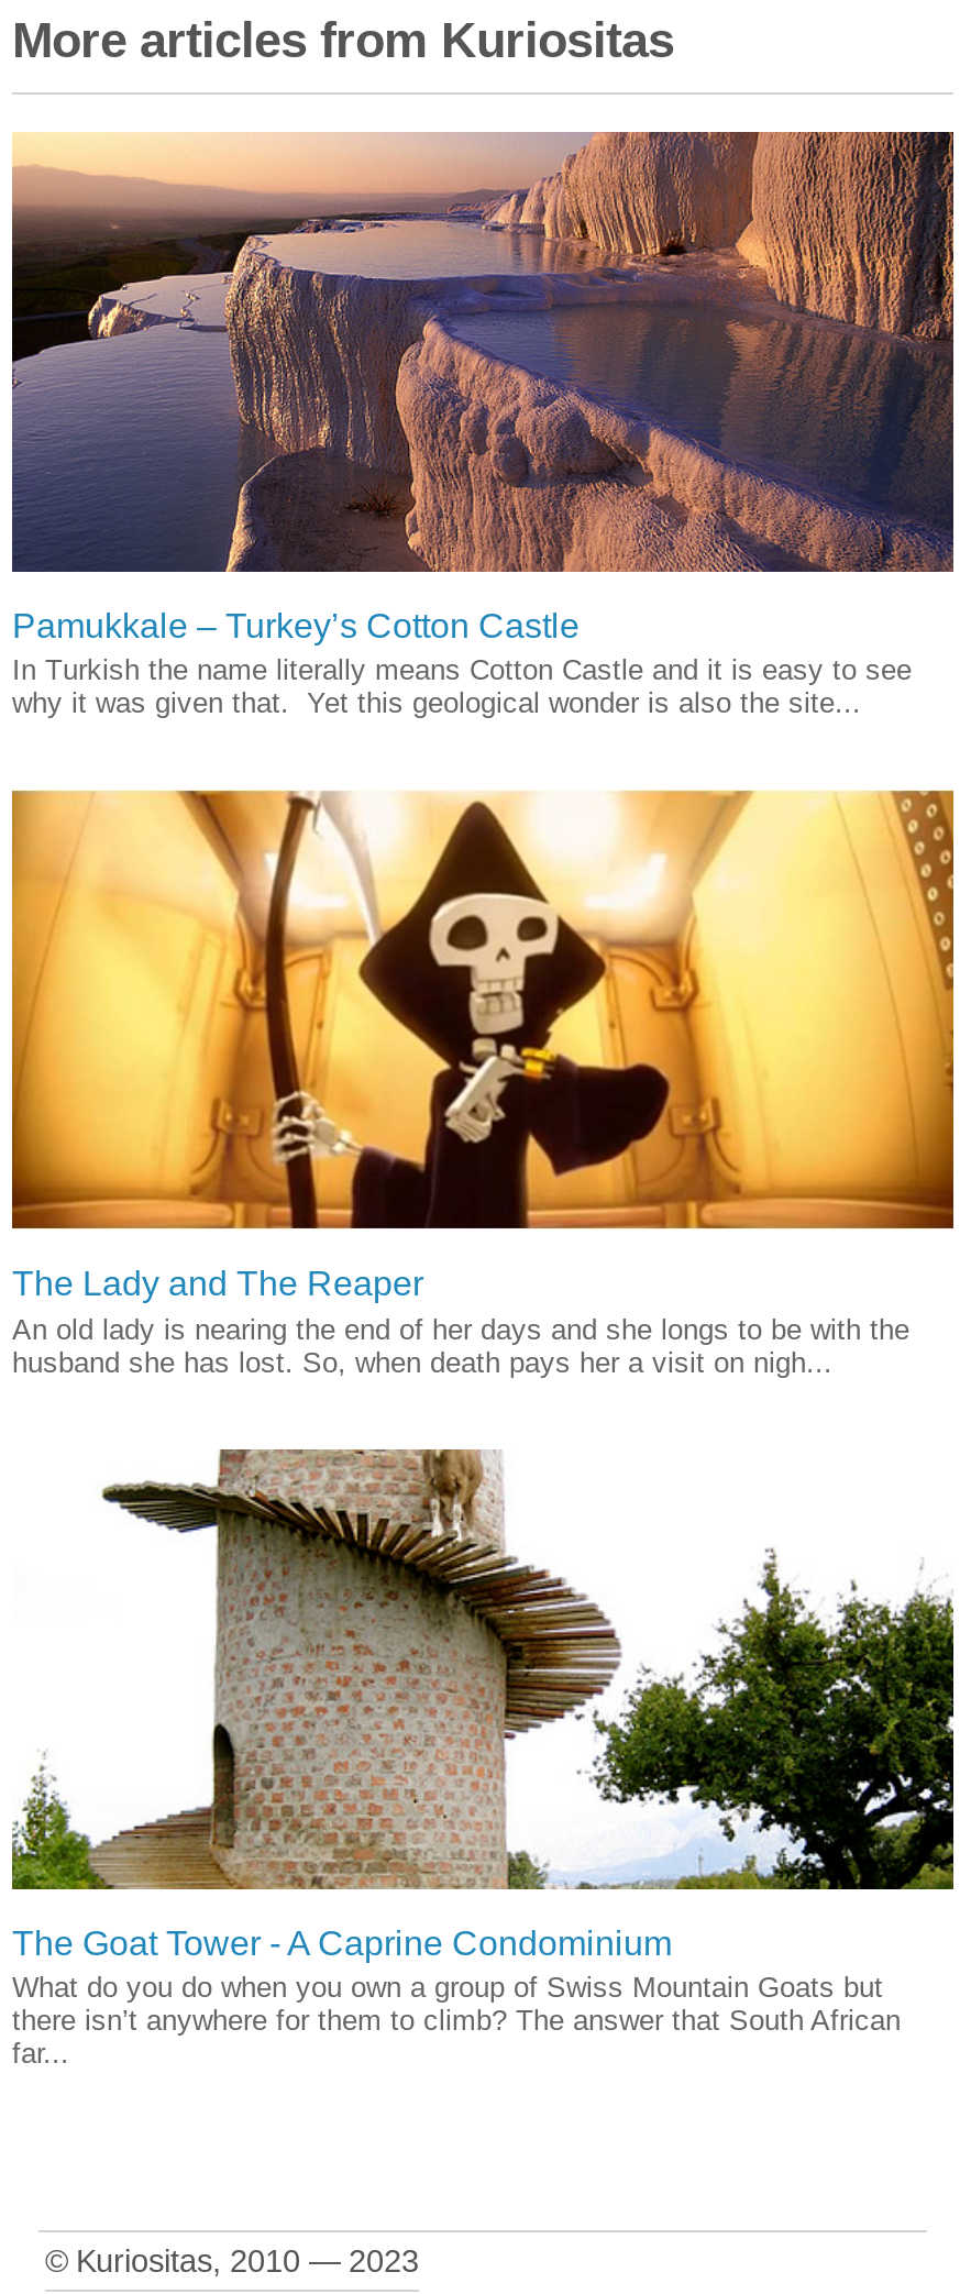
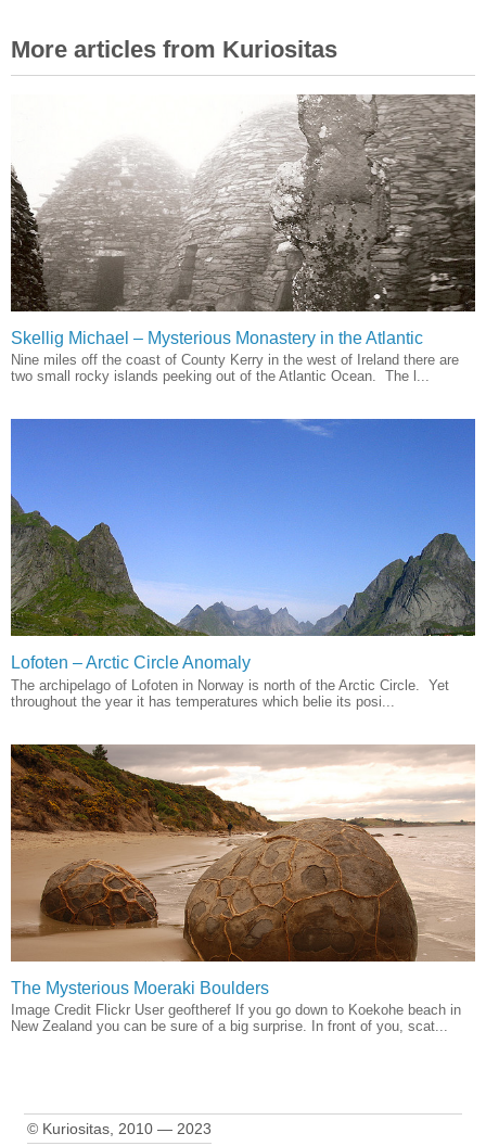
[10,132,953,720] [image] | Pamukkale – Turkey’s Cotton Castle | In Turkish the name literally means Cotton Castle and it is easy to see | why it was given that. Yet this geological wonder is also the site... -> [10,94,475,384] [image] | Skellig Michael – Mysterious Monastery in the Atlantic | Nine miles off the coast of County Kerry in the west of Ireland there are | two small rocky islands peeking out of the Atlantic Ocean. The l...
[10,787,956,1378] [image] | The Lady and The Reaper | An old lady is nearing the end of her days and she longs to be with the | husband she has lost. So, when death pays her a visit on nigh... -> [10,418,476,709] [image] | Lofoten – Arctic Circle Anomaly | The archipelago of Lofoten in Norway is north of the Arctic Circle. Yet | throughout the year it has temperatures which belie its posi...
[12,1449,956,2069] [image] | The Goat Tower - A Caprine Condominium | What do you do when you own a group of Swiss Mountain Goats but | there isn’t anywhere for them to climb? The answer that South African | far... -> [10,743,475,1034] [image] | The Mysterious Moeraki Boulders | Image Credit Flickr User geoftheref If you go down to Koekohe beach in | New Zealand you can be sure of a big surprise. In front of you, scat...

